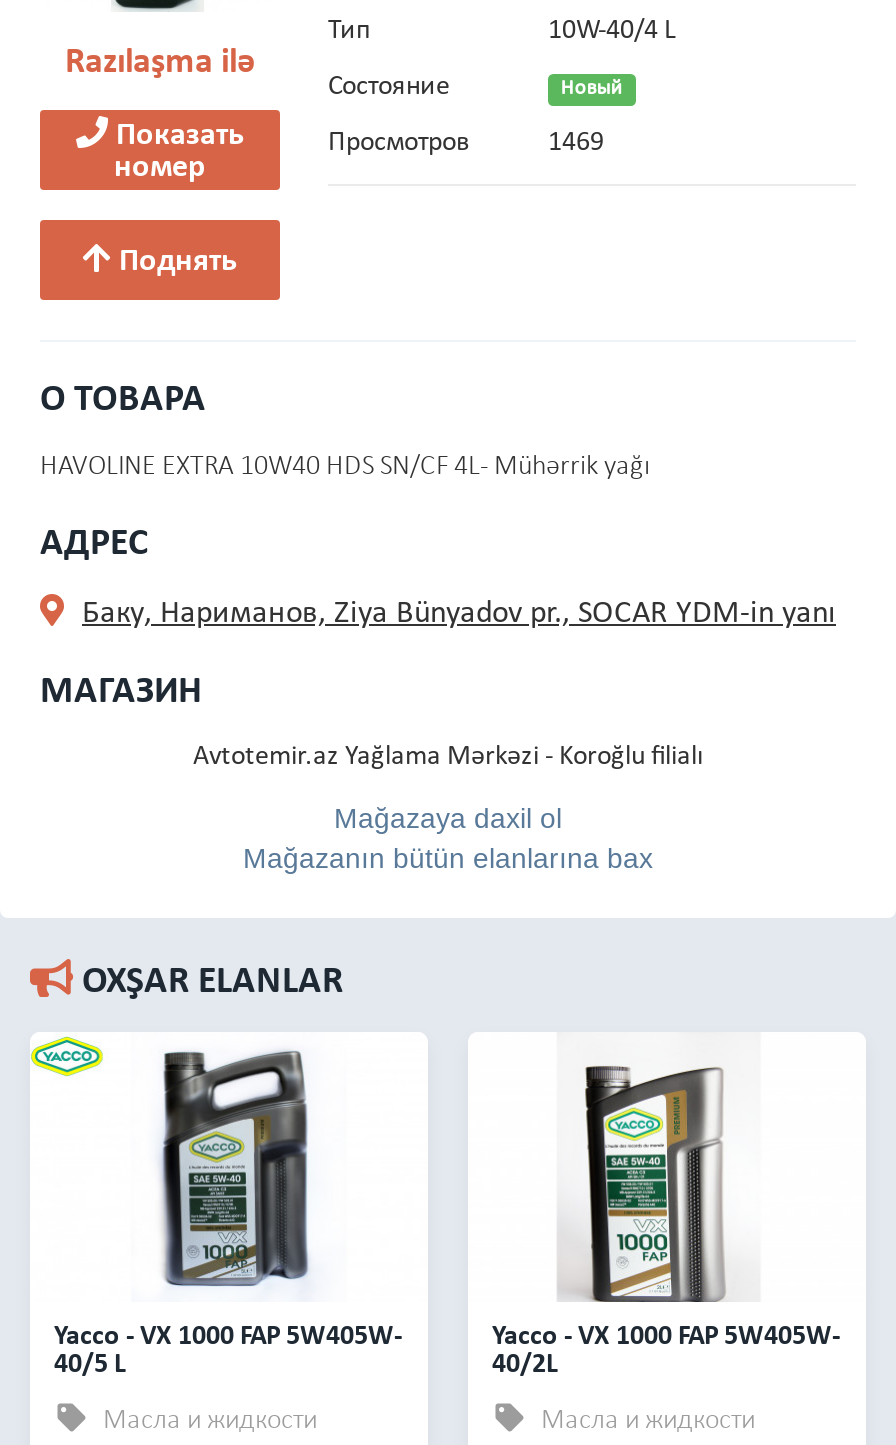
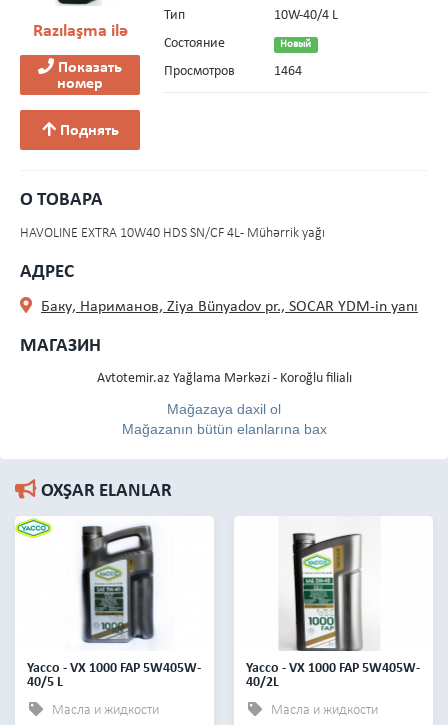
[548,128,604,158] 1469 -> [274,64,302,79] 1464

